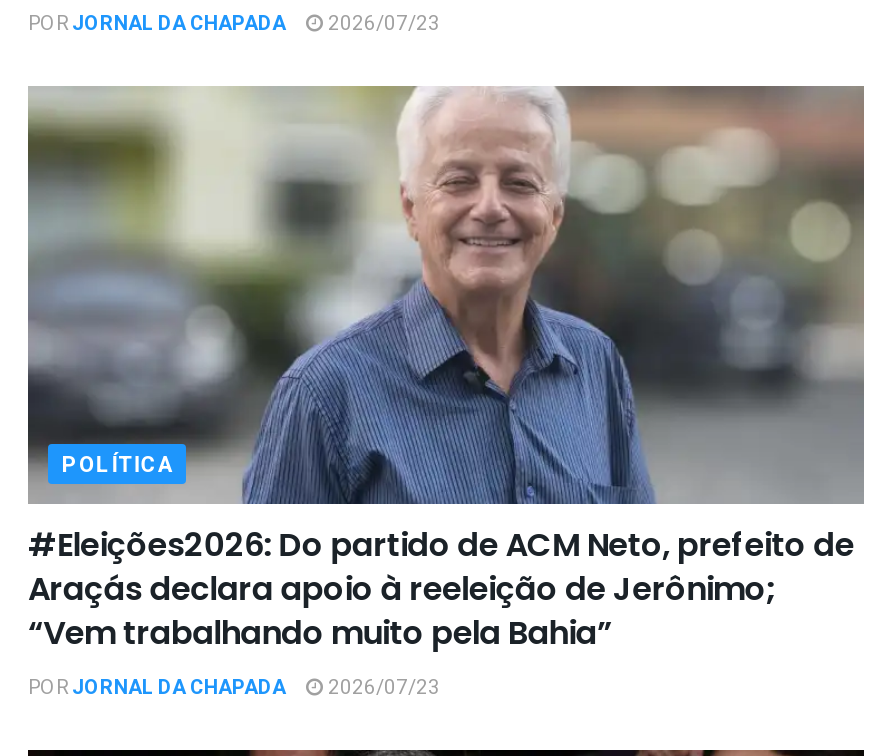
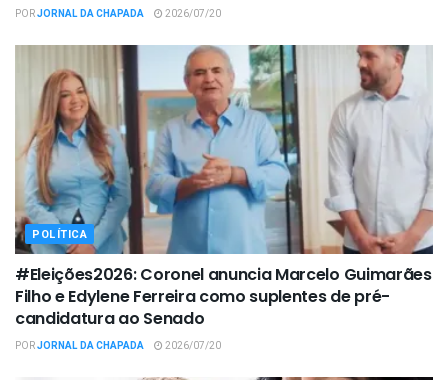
[28,10,440,38] POR JORNAL DA CHAPADA 2026/07/23 -> [15,7,221,21] POR JORNAL DA CHAPADA 2026/07/20
[26,84,866,656] [image] | #Eleições2026: Do partido de ACM Neto, prefeito de | Araçás declara apoio à reeleição de Jerônimo; | “Vem trabalhando muito pela Bahia” -> [14,44,433,330] [image] | #Eleições2026: Coronel anuncia Marcelo Guimarães | Filho e Edylene Ferreira como suplentes de pré- | candidatura ao Senado
[28,674,440,702] POR JORNAL DA CHAPADA 2026/07/23 -> [15,339,221,353] POR JORNAL DA CHAPADA 2026/07/20

